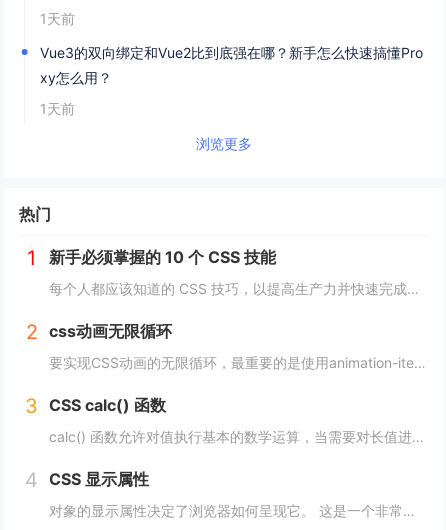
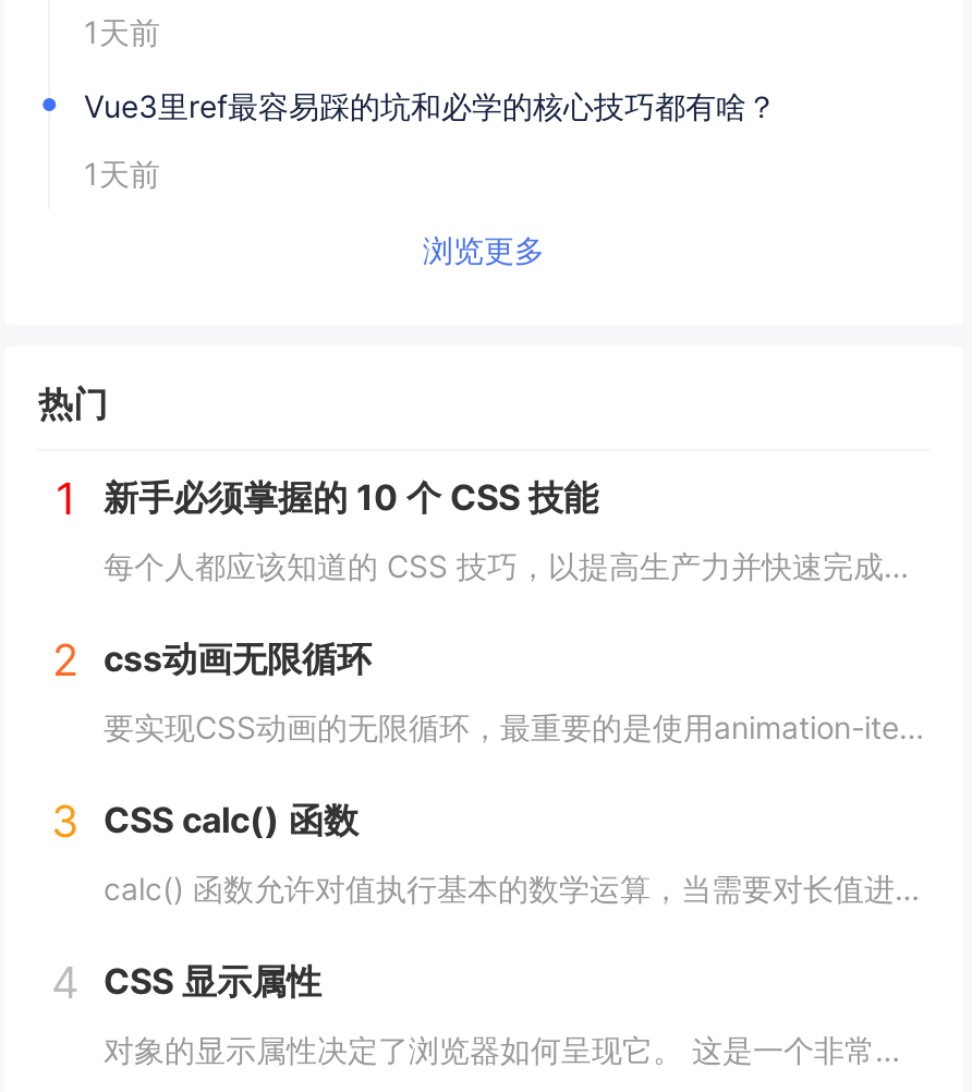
[40,44,423,86] Vue3的双向绑定和Vue2比到底强在哪？新手怎么快速搞懂Pro | xy怎么用？ -> [84,87,777,124] Vue3里ref最容易踩的坑和必学的核心技巧都有啥？

